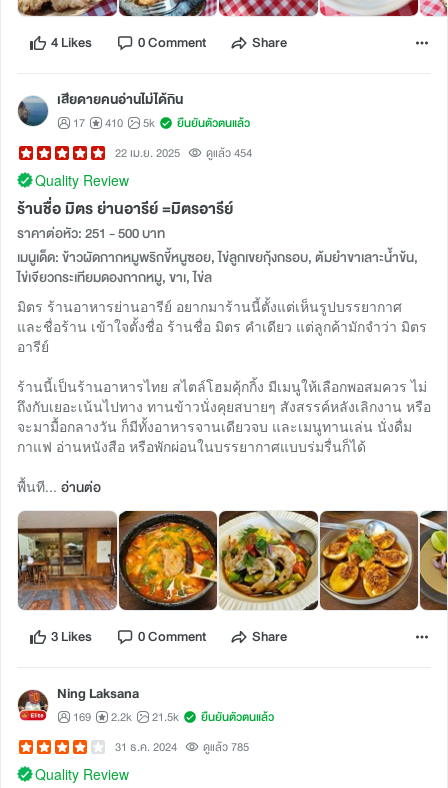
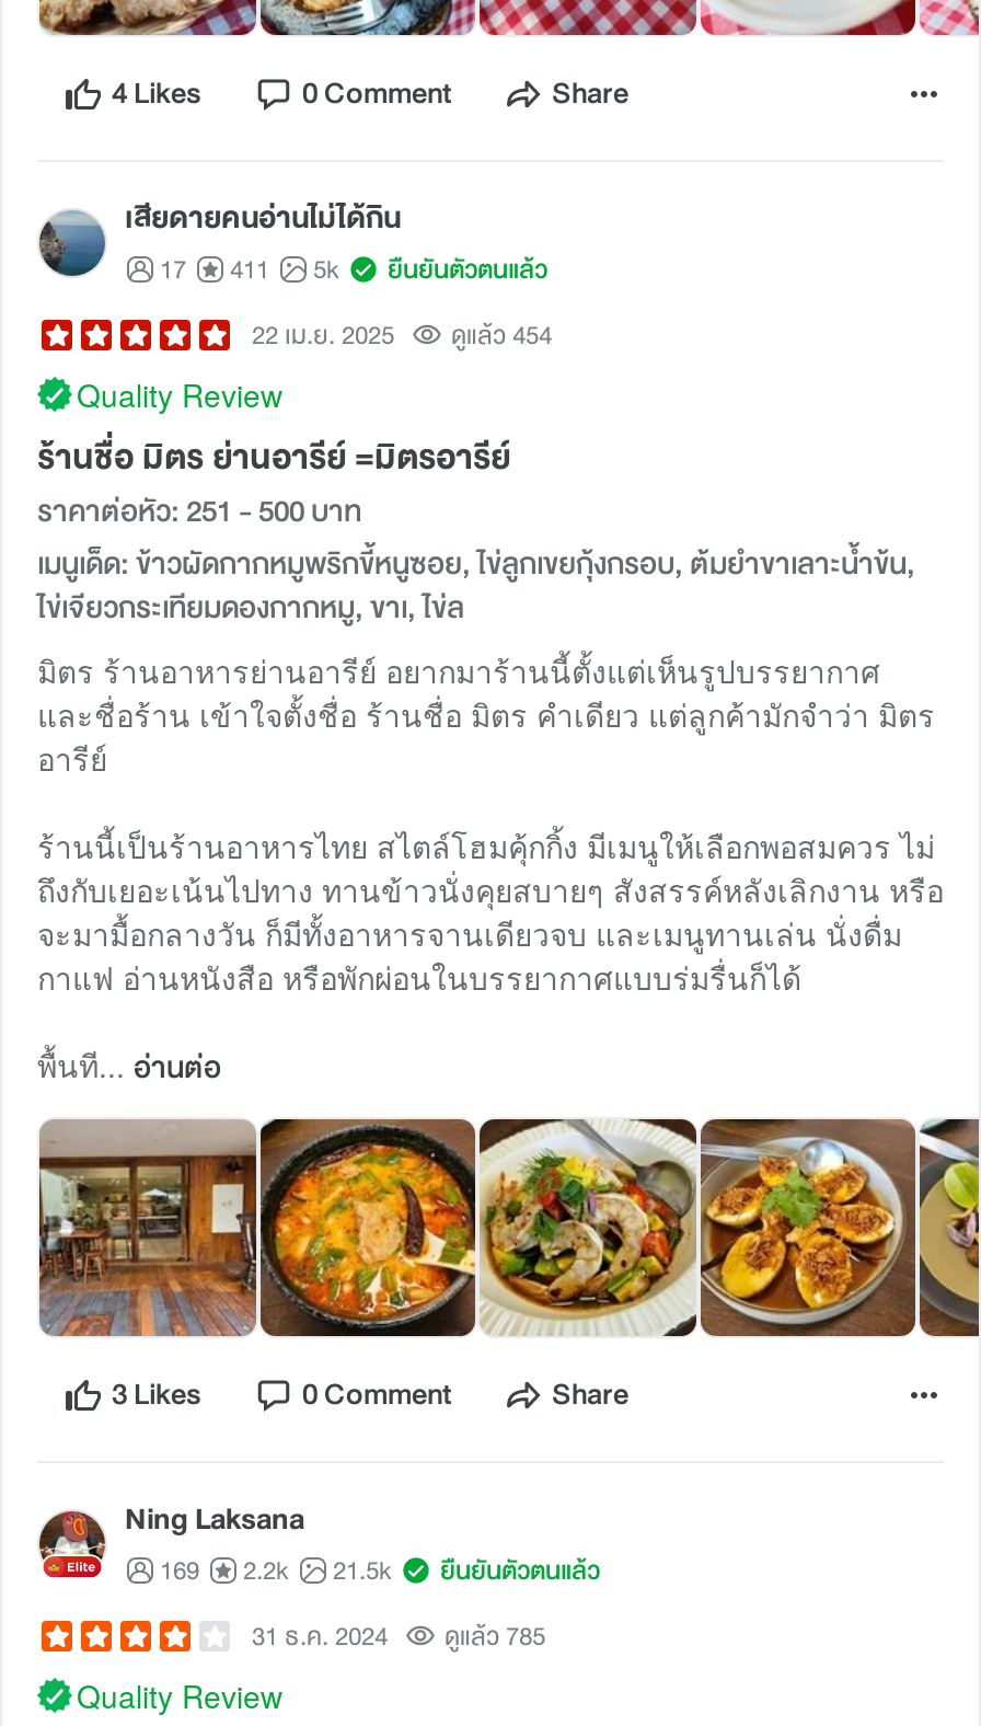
[73,114,250,132] 17 410 5k ยืนยันตัวตนแล้ว -> [160,250,547,289] 17 411 5k ยืนยันตัวตนแล้ว

